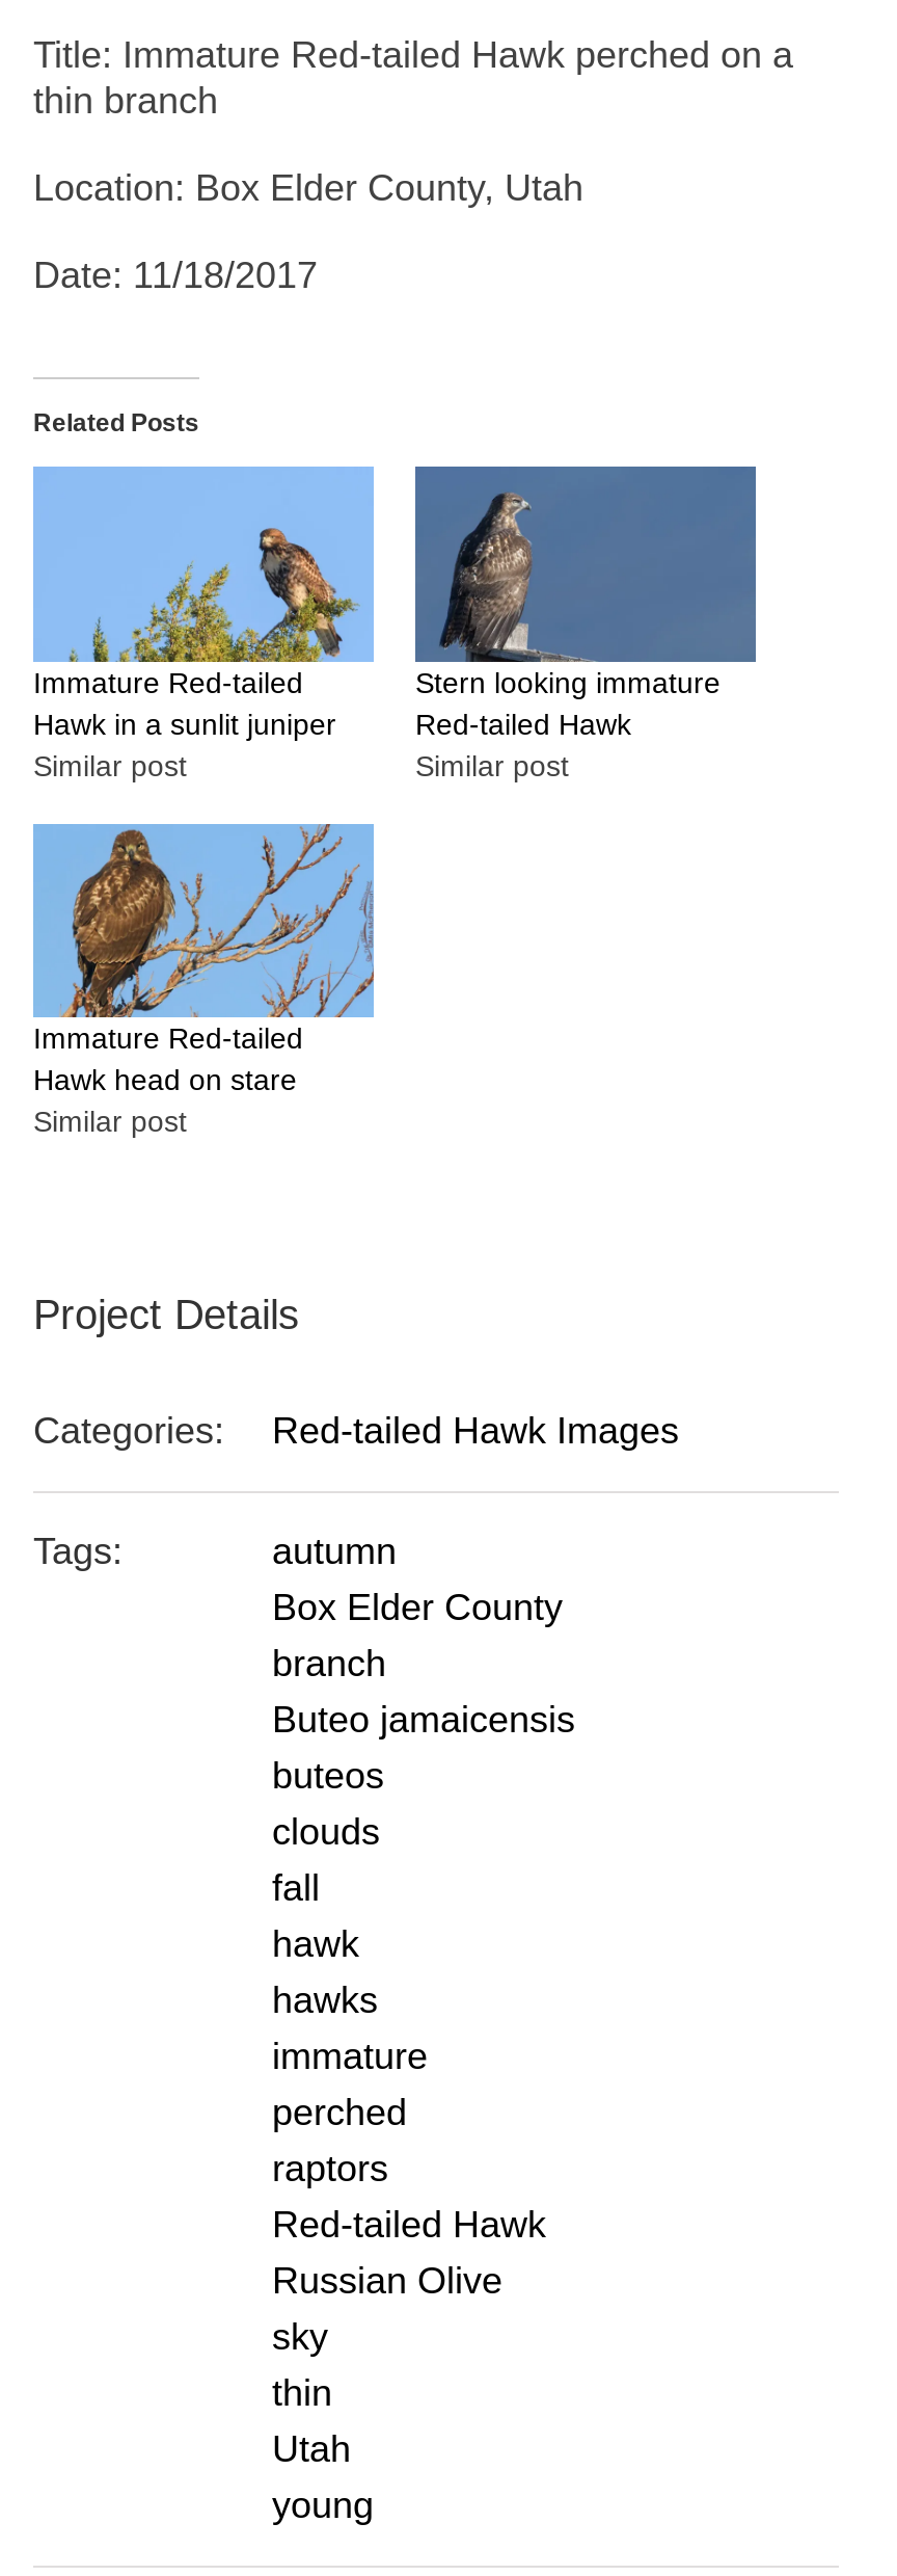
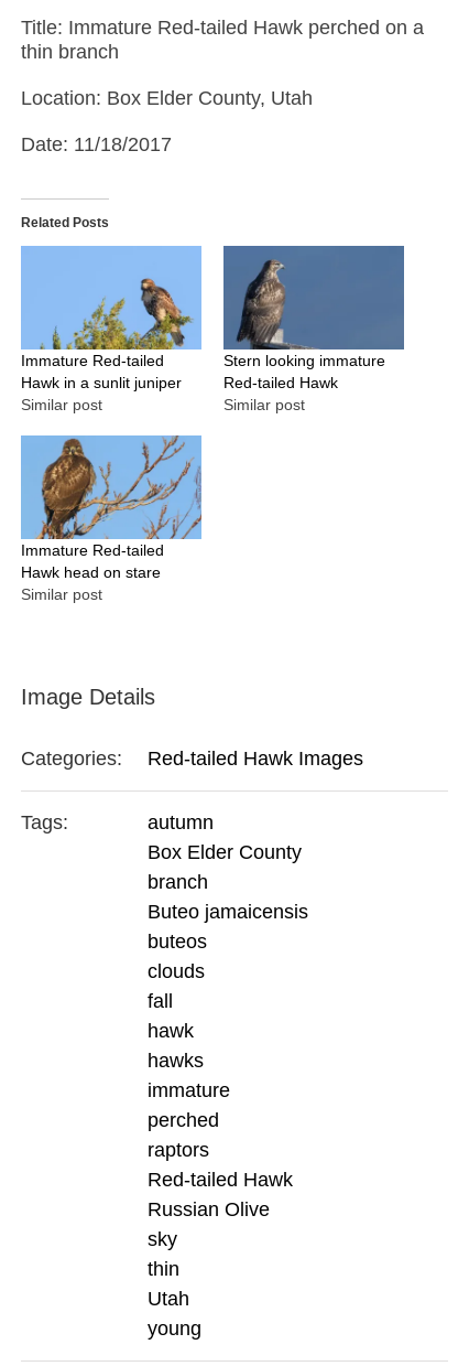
[33,1292,299,1338] Project Details -> [21,684,155,709] Image Details

